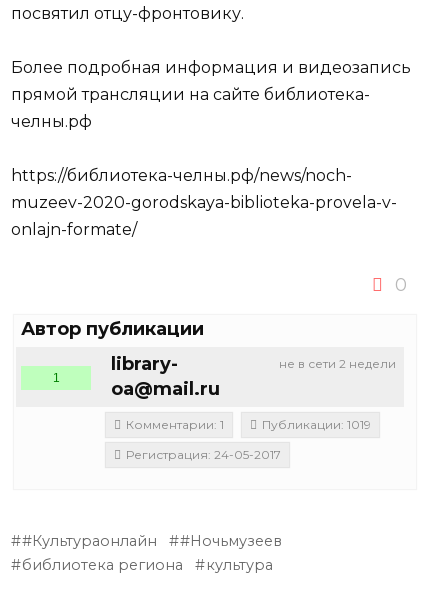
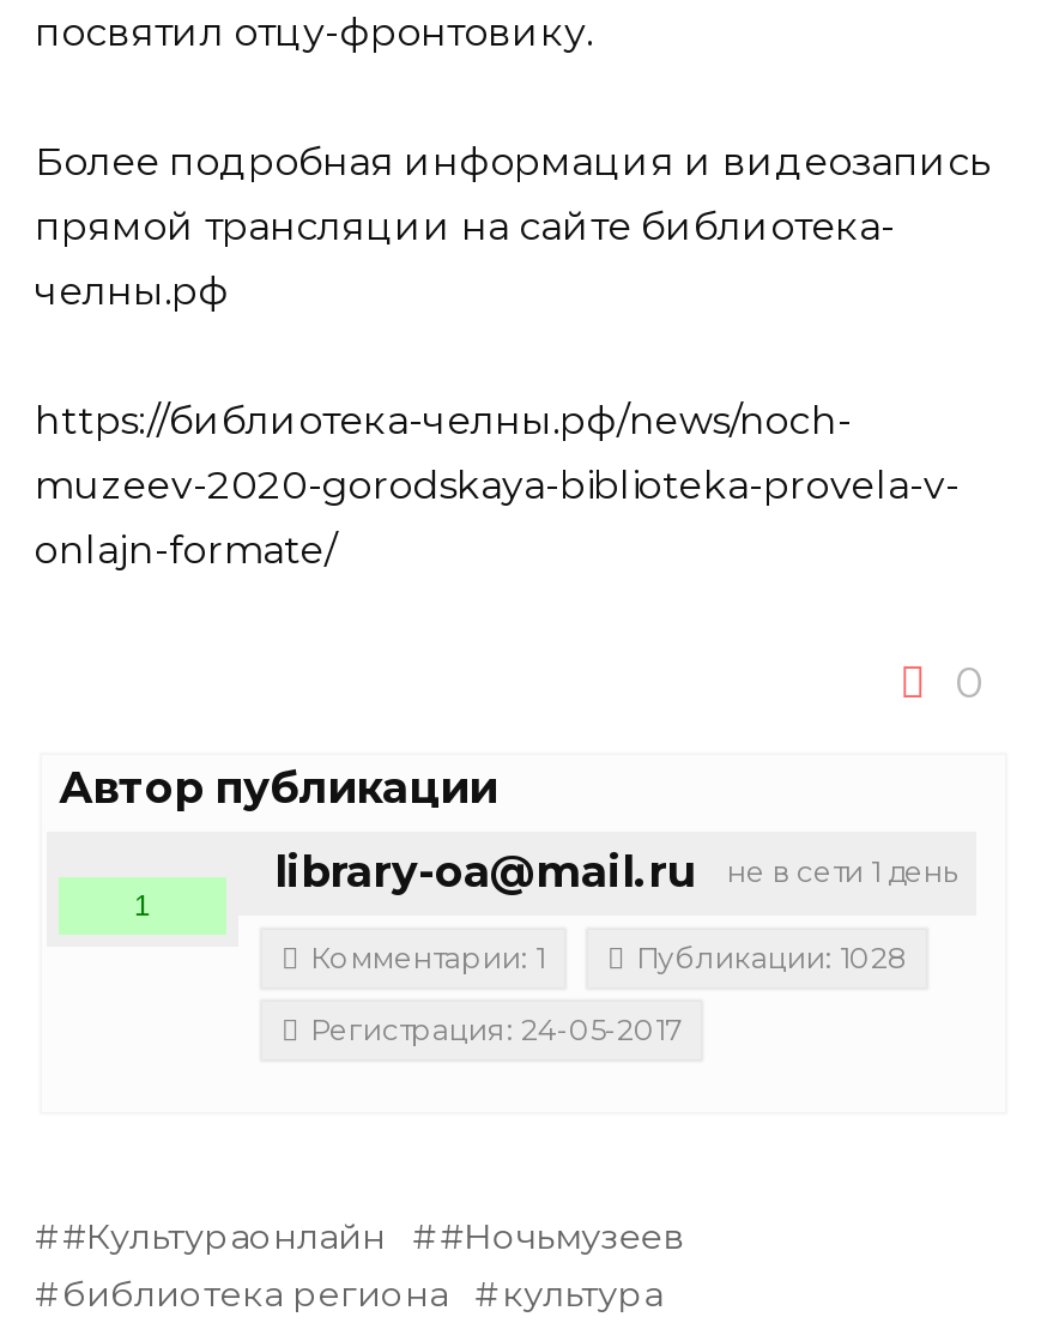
[111,353,396,400] не в сети 2 недели | library- | oa@mail.ru -> [274,846,957,899] не в сети 1 день | library-oa@mail.ru
[262,417,371,432] Публикации: 1019 -> [636,940,907,976] Публикации: 1028

